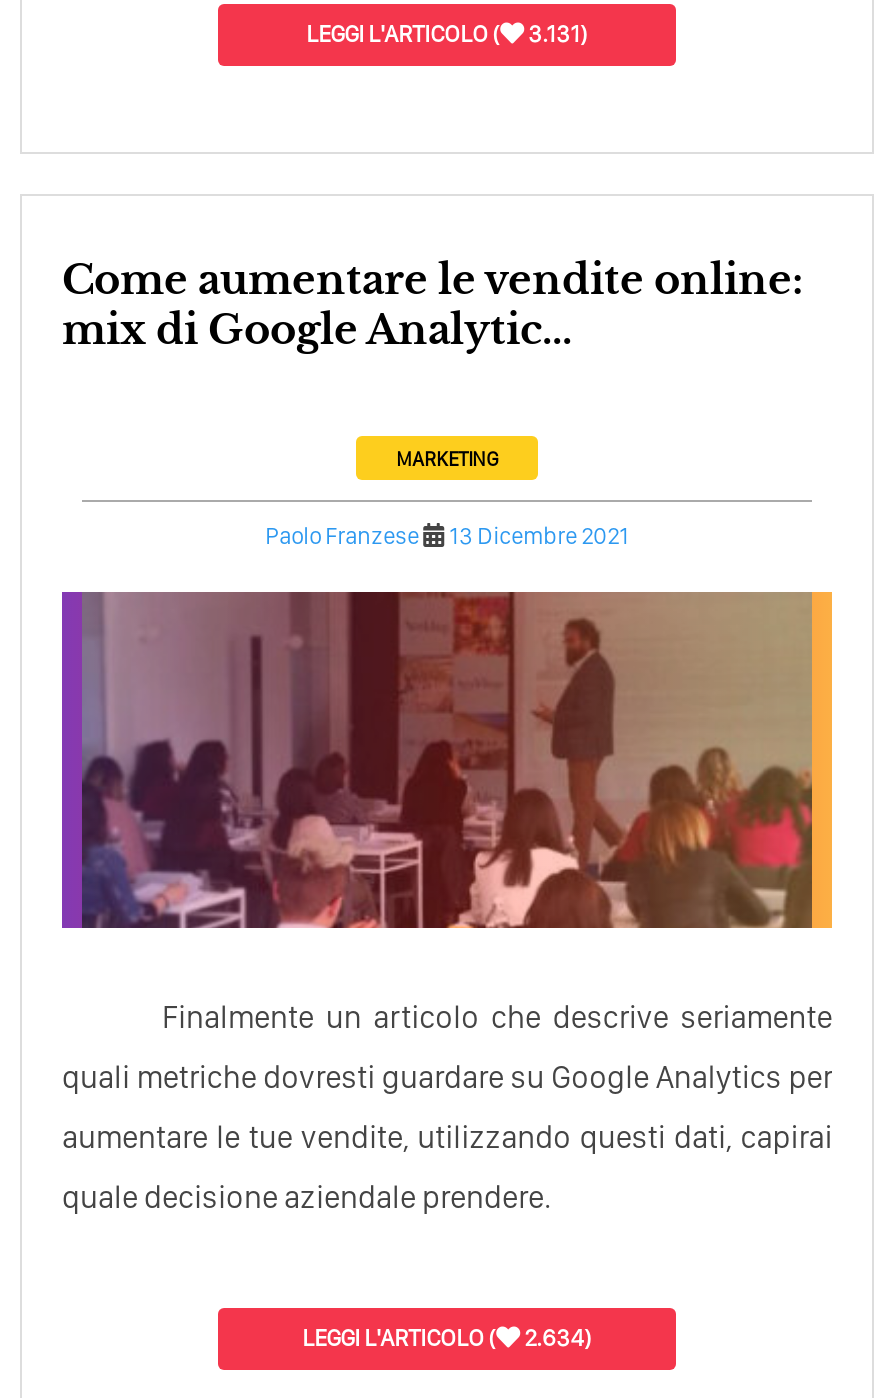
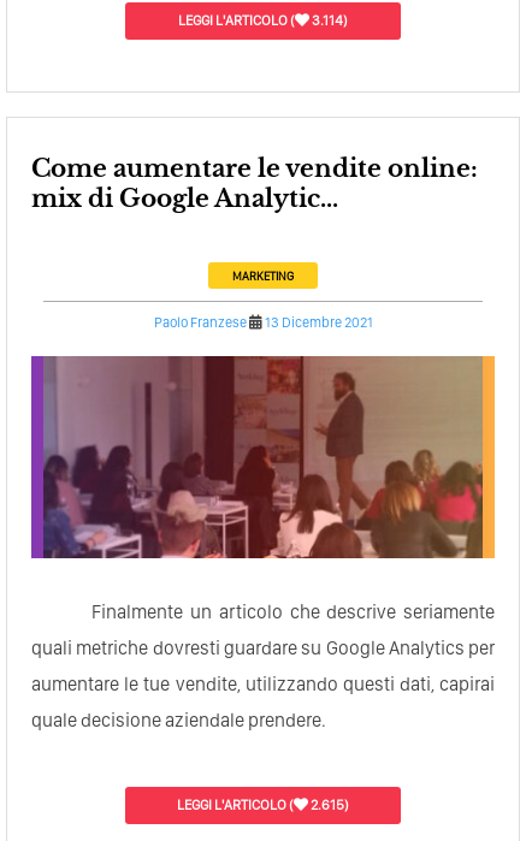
[306,19,588,47] LEGGI L'ARTICOLO ( 3.131) -> [178,11,348,28] LEGGI L'ARTICOLO ( 3.114)
[302,1323,592,1351] LEGGI L'ARTICOLO ( 2.634) -> [177,796,349,813] LEGGI L'ARTICOLO ( 2.615)

